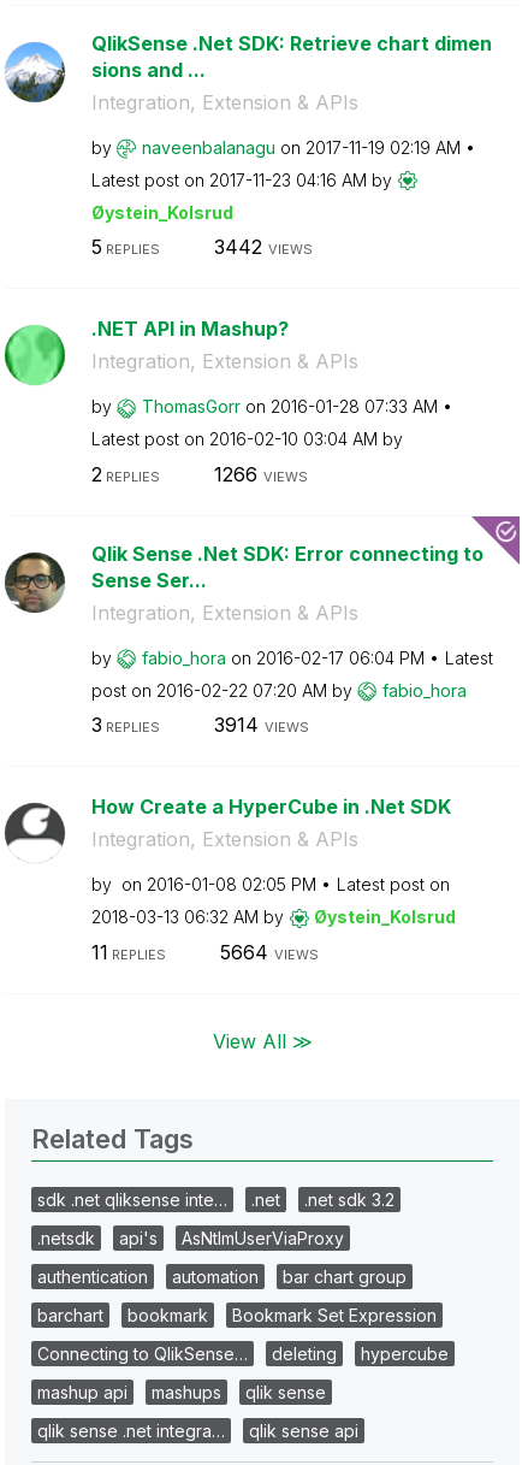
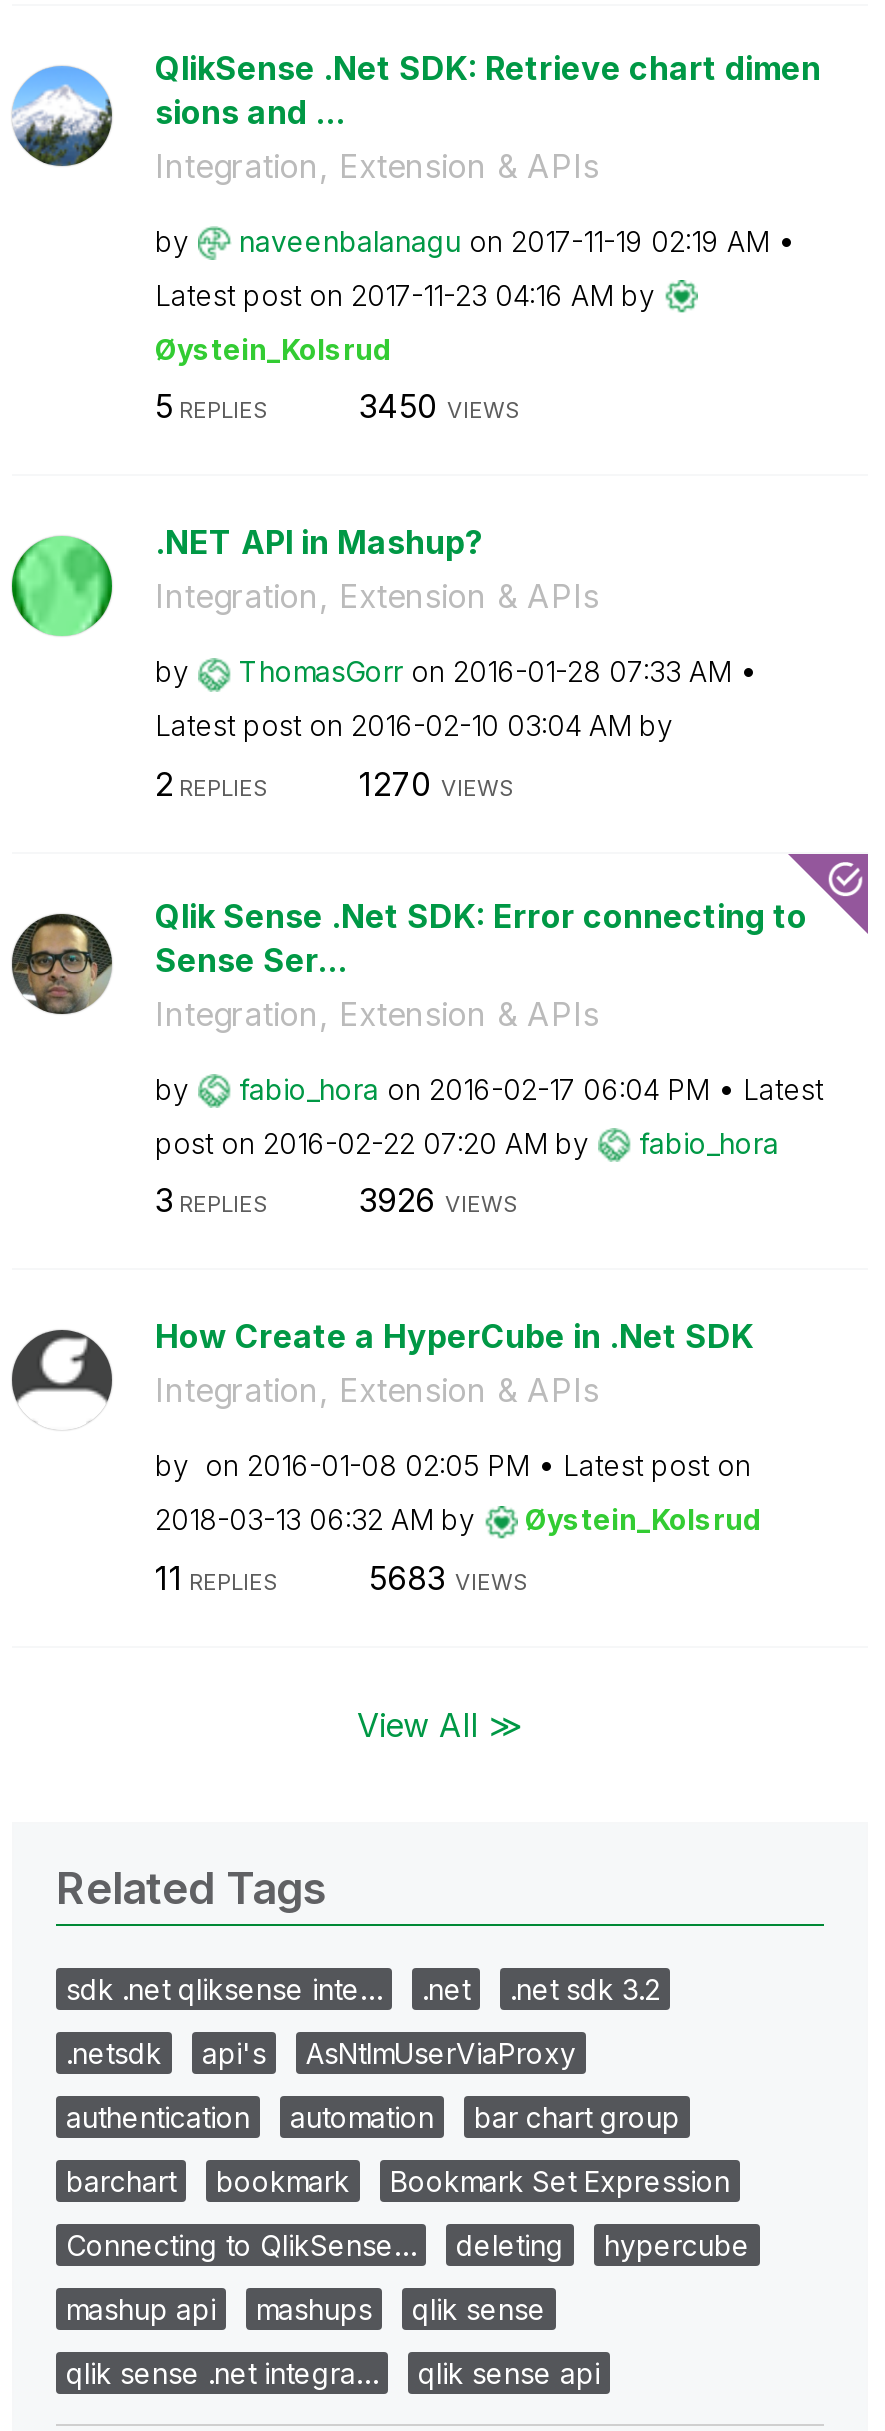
[213,235,312,259] 3442 VIEWS -> [359,386,521,426] 3450 VIEWS
[213,462,307,486] 1266 VIEWS -> [359,763,515,803] 1270 VIEWS
[213,713,309,737] 3914 VIEWS -> [359,1180,519,1220] 3926 VIEWS
[219,940,318,964] 5664 VIEWS -> [369,1557,529,1597] 5683 VIEWS

